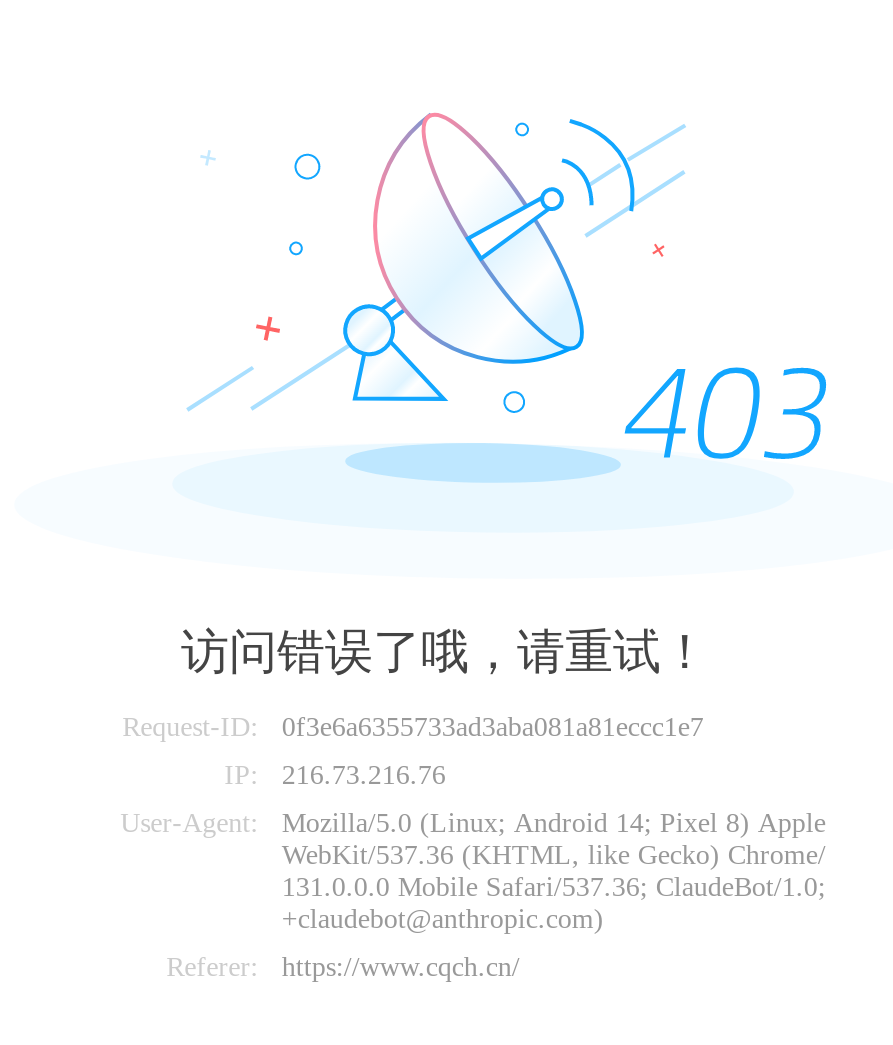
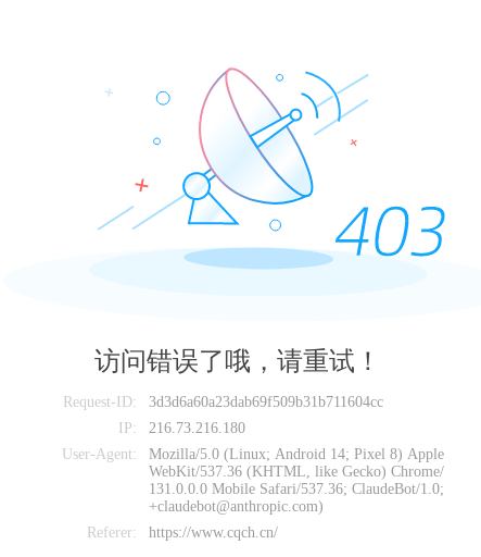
[282,712,704,742] 0f3e6a6355733ad3aba081a81eccc1e7 -> [149,394,384,410] 3d3d6a60a23dab69f509b31b711604cc
[224,760,446,790] IP: 216.73.216.76 -> [118,420,246,436] IP: 216.73.216.180

